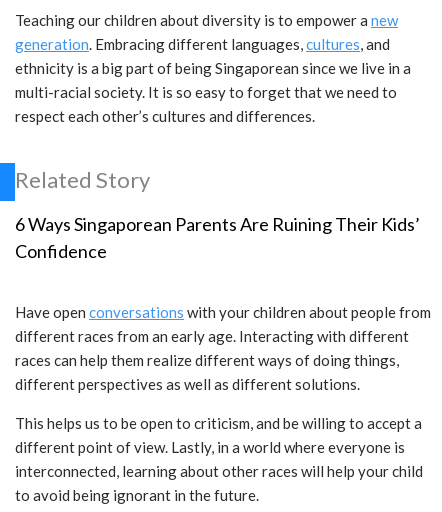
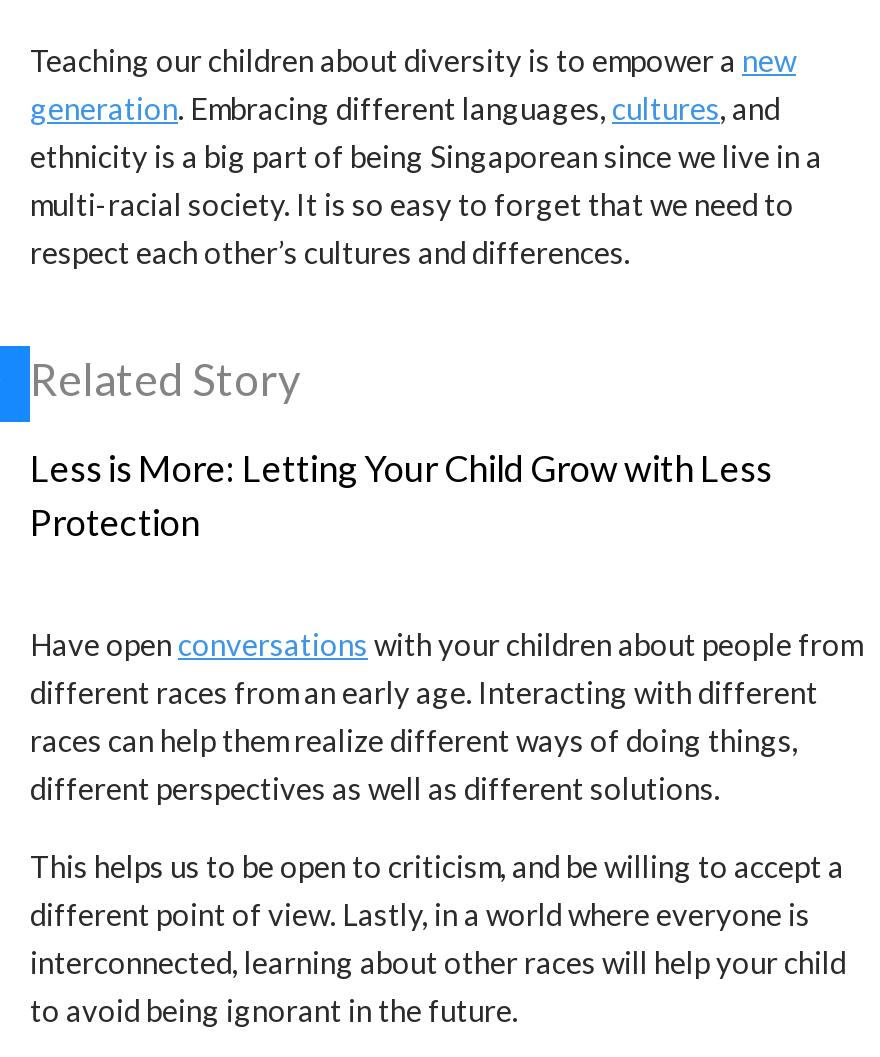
[15,213,420,262] 6 Ways Singaporean Parents Are Ruining Their Kids’ | Confidence -> [30,446,772,544] Less is More: Letting Your Child Grow with Less | Protection

